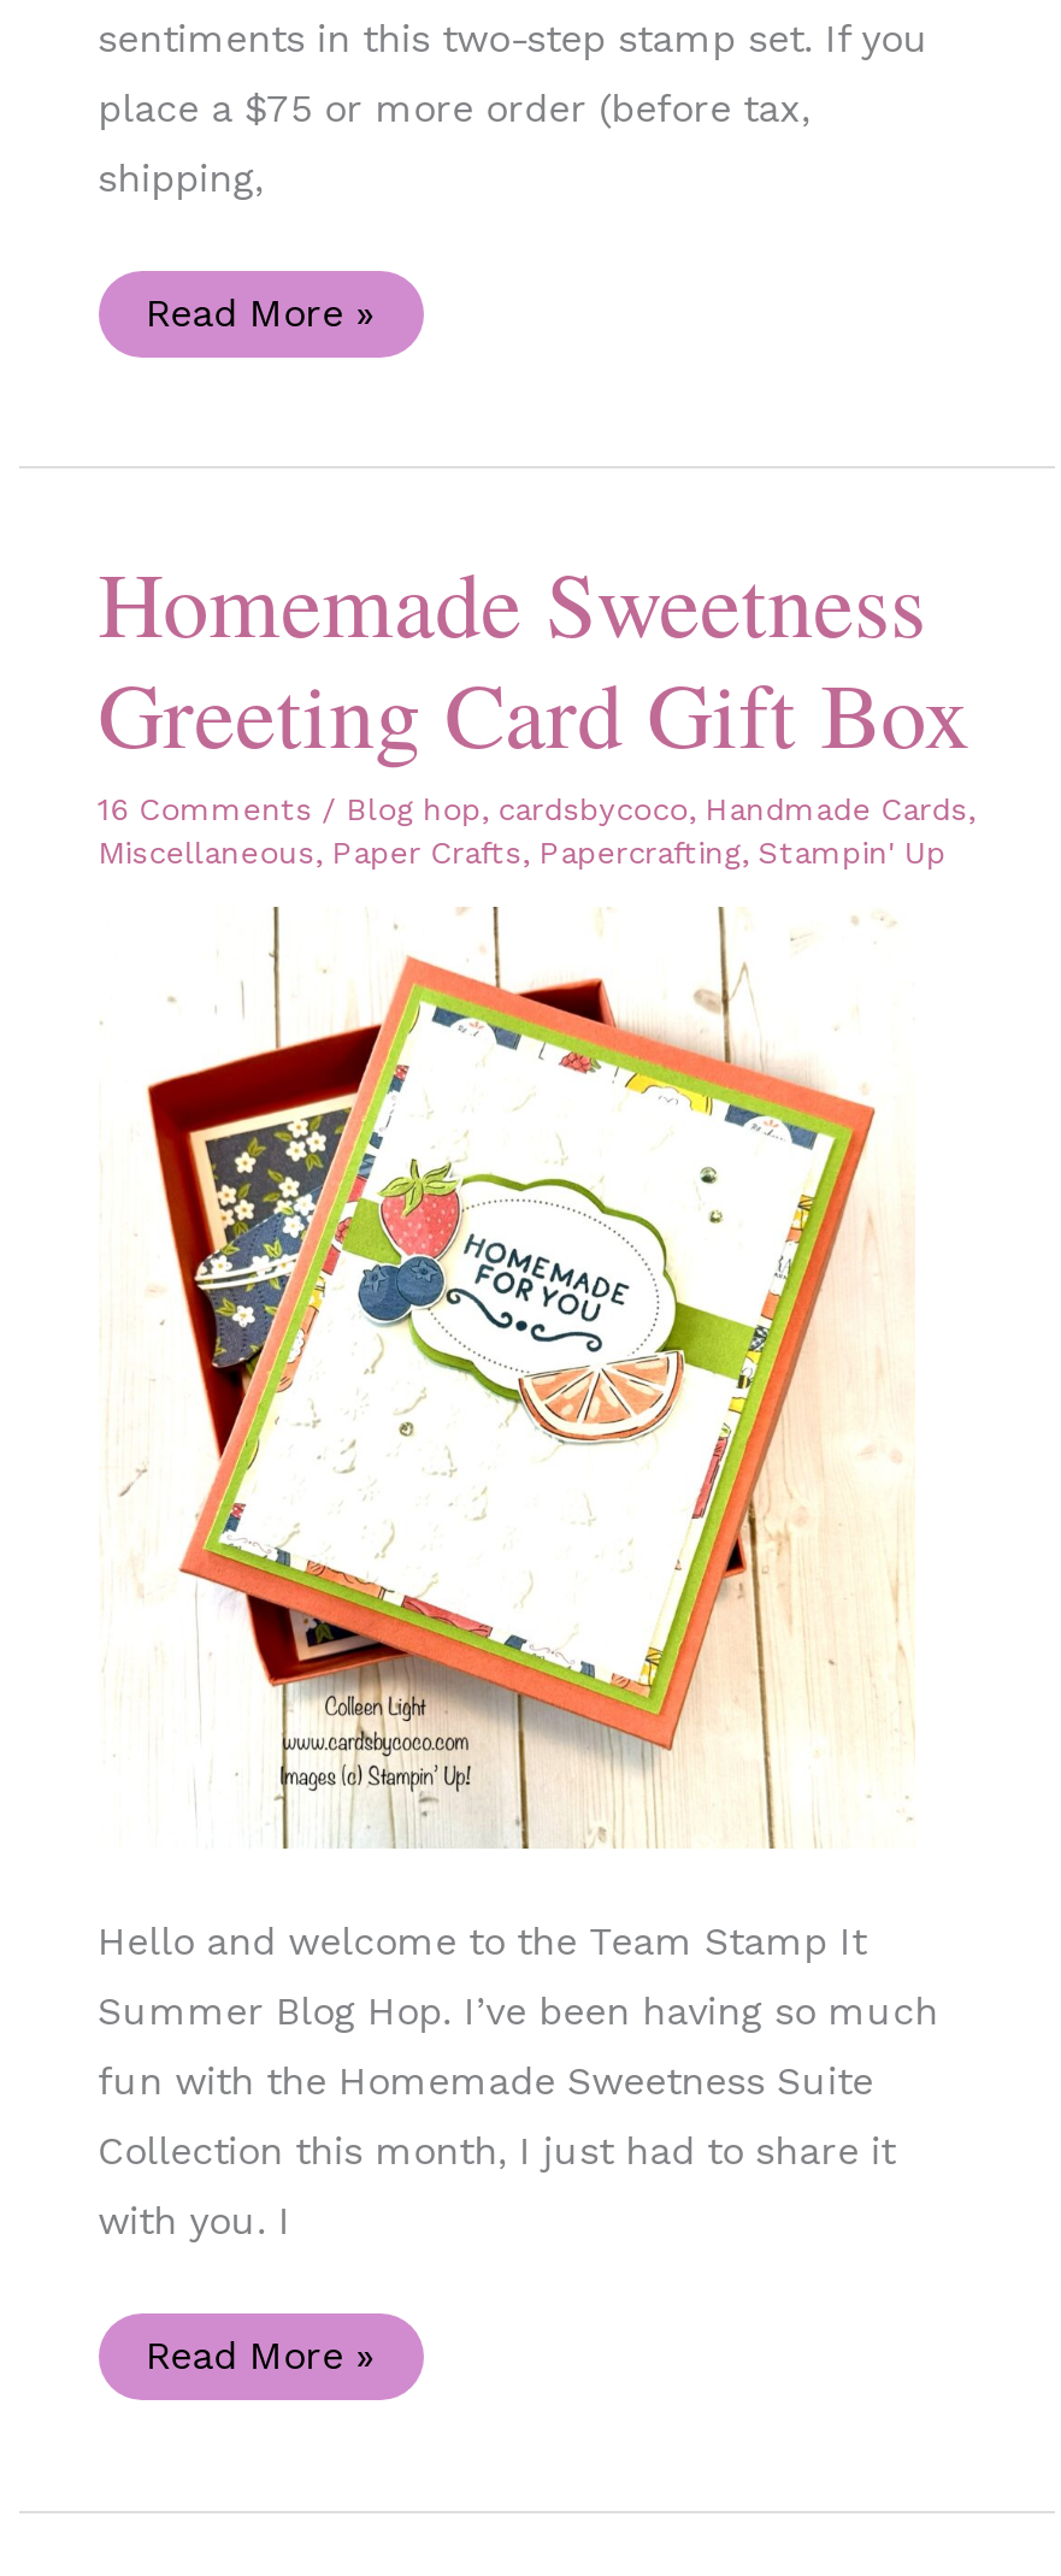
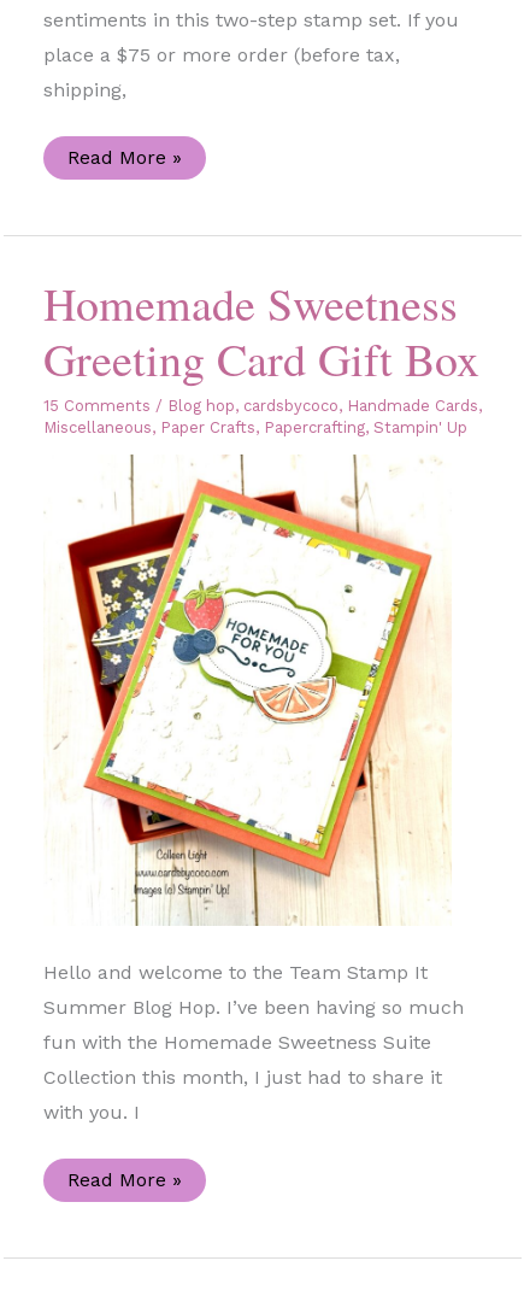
[98,791,975,827] 16 Comments / Blog hop, cardsbycoco, Handmade Cards, -> [43,397,481,415] 15 Comments / Blog hop, cardsbycoco, Handmade Cards,

